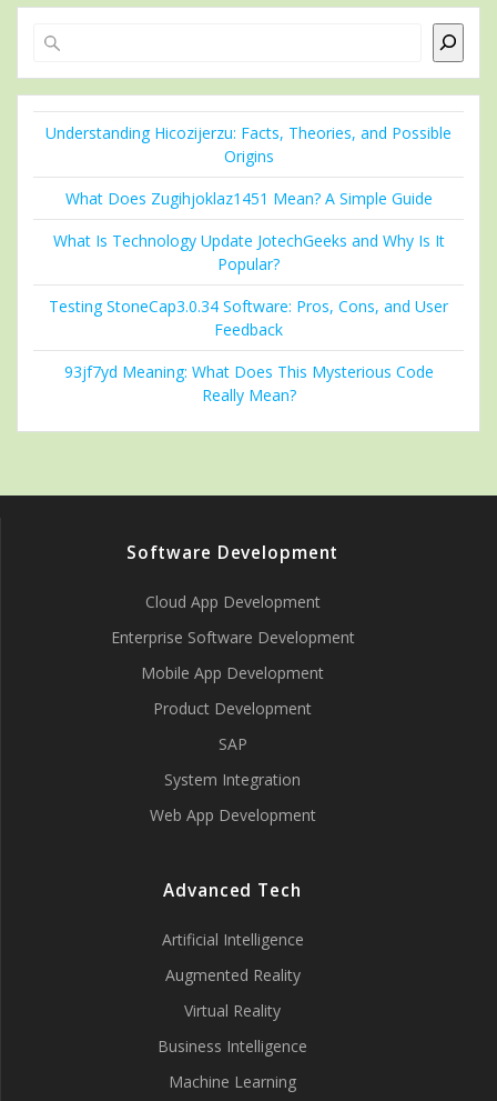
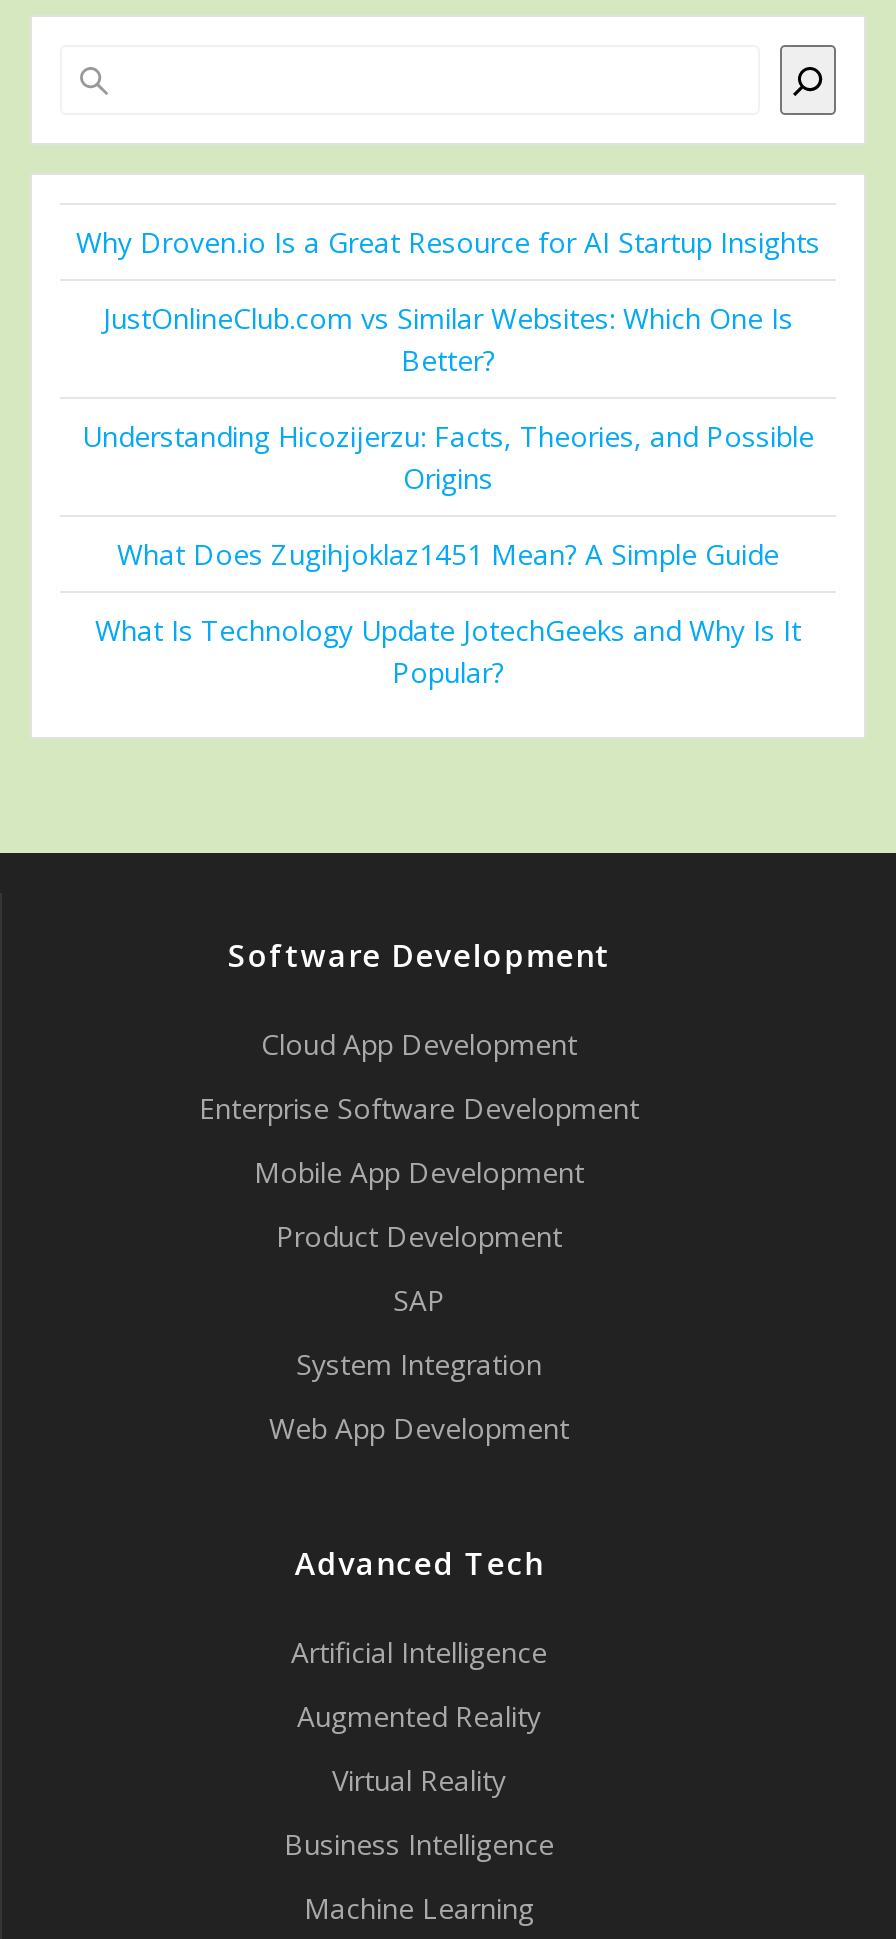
none -> [76,224,820,380] Why Droven.io Is a Great Resource for AI Startup Insights | JustOnlineClub.com vs Similar Websites: Which One Is | Better?
moved [45,122,452,274] -> [82,418,814,692]: Understanding Hicozijerzu: Facts, Theories, and Possible | Origins | What Does Zugihjoklaz1451 Mean? A Simple Guide | What Is Technology Update JotechGeeks and Why Is It | Popular?
[49,295,448,405] Testing StoneCap3.0.34 Software: Pros, Cons, and User | Feedback | 93jf7yd Meaning: What Does This Mysterious Code | Really Mean? -> none

